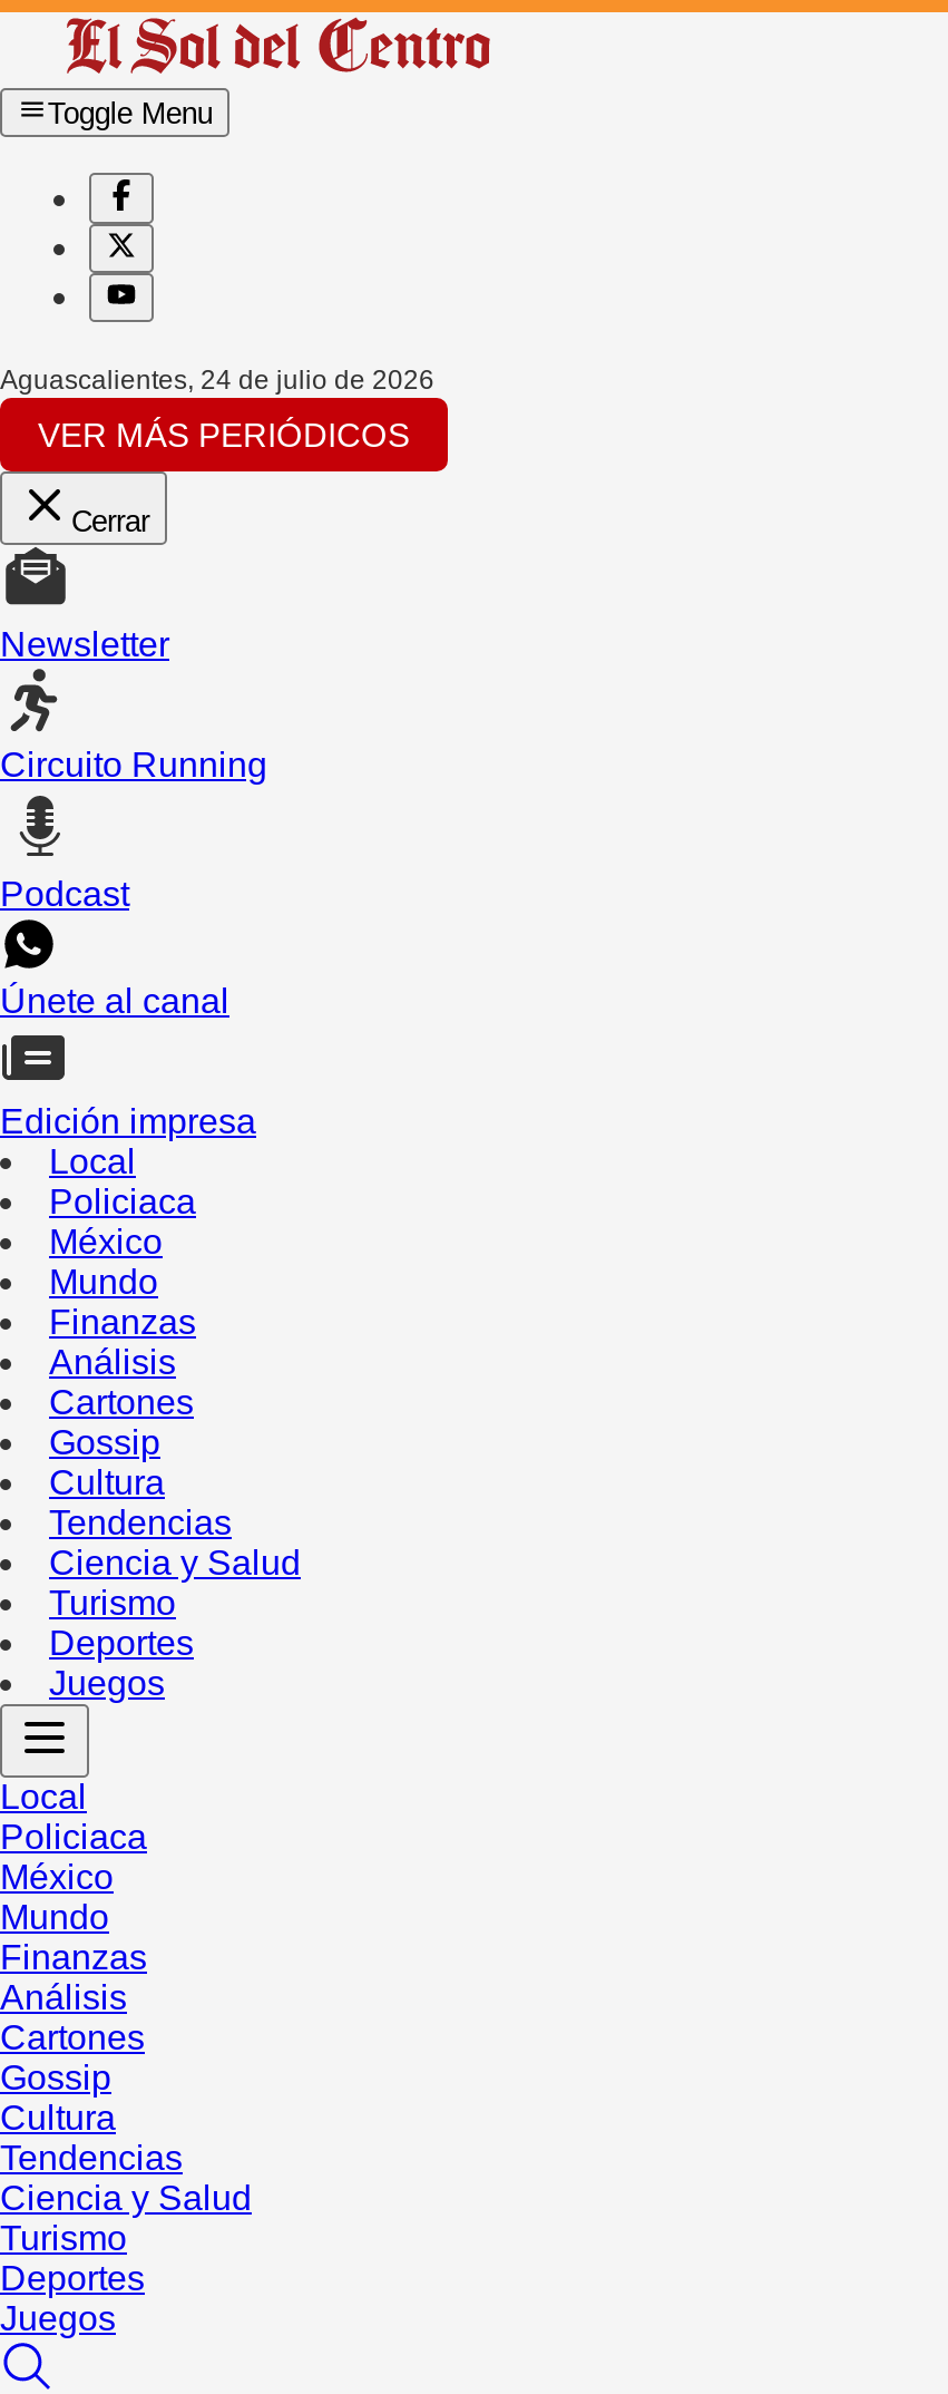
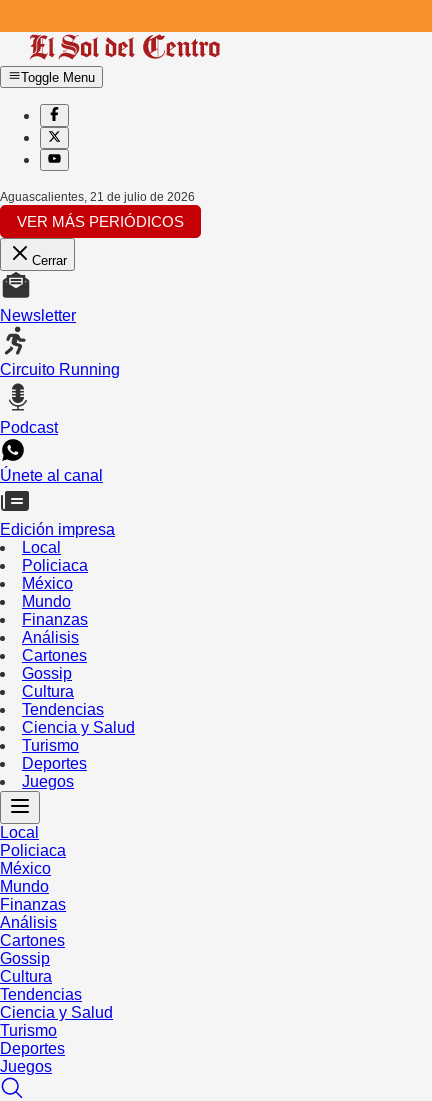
[0,365,434,396] Aguascalientes, 24 de julio de 2026 -> [0,190,195,204] Aguascalientes, 21 de julio de 2026

